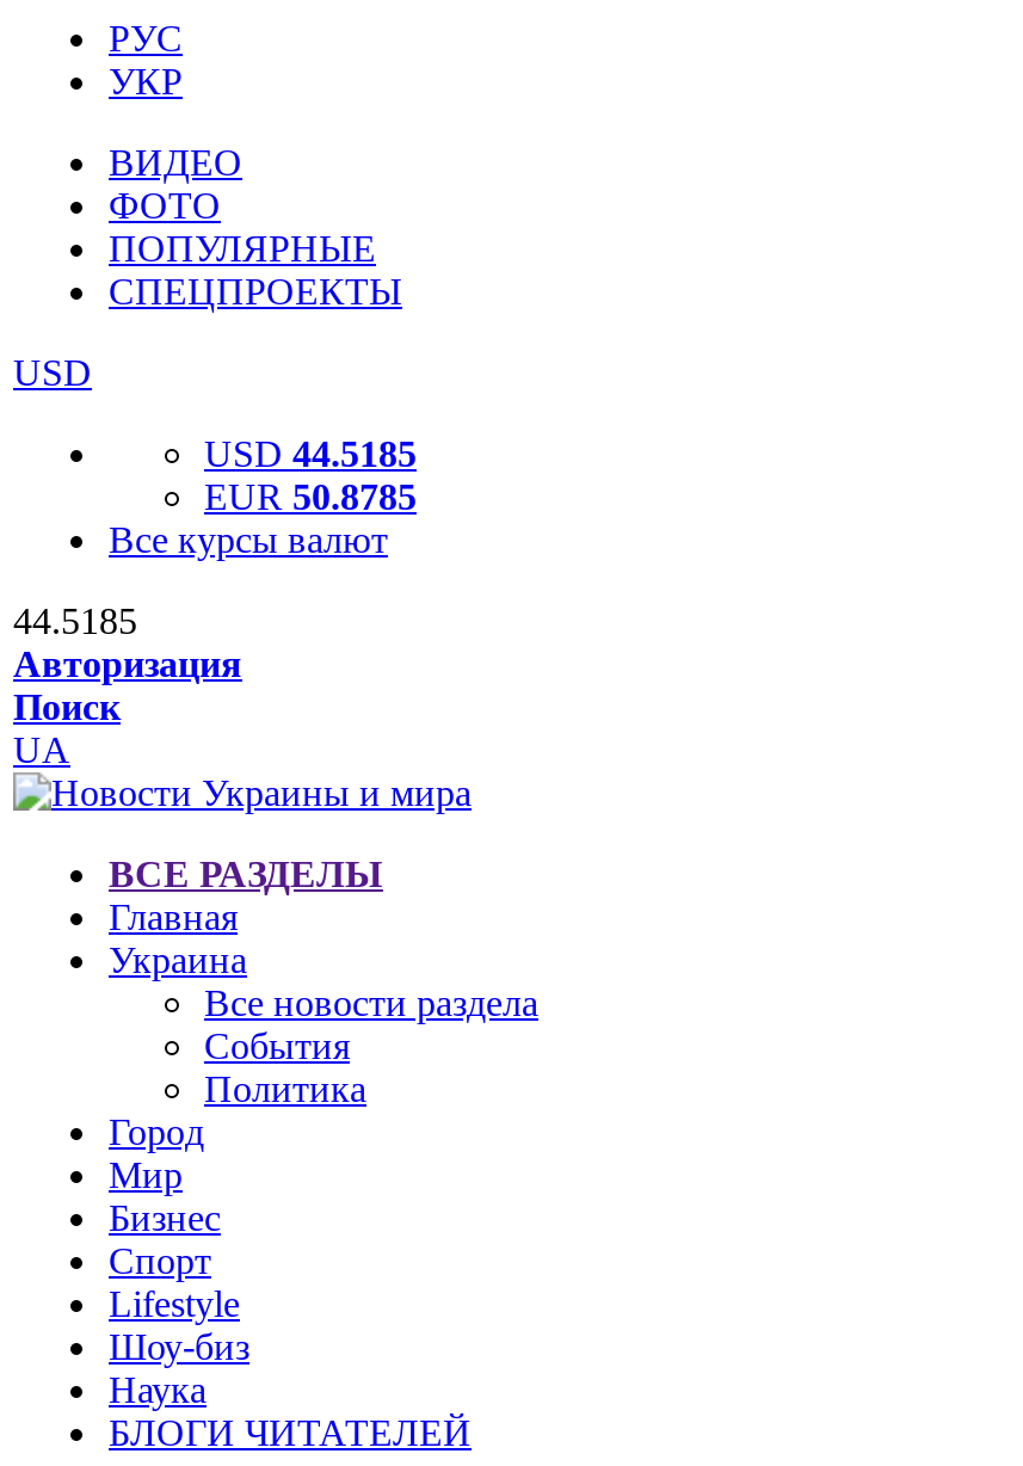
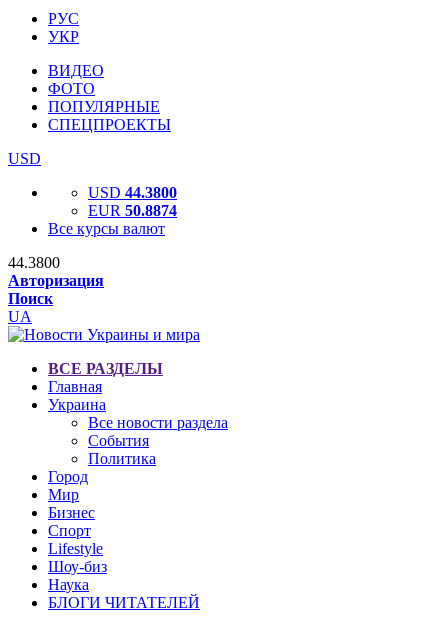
[204,433,417,474] USD 44.5185 -> [88,184,177,201] USD 44.3800
[204,476,417,517] EUR 50.8785 -> [88,202,177,219] EUR 50.8874
[13,600,137,641] 44.5185 -> [8,254,60,271] 44.3800

